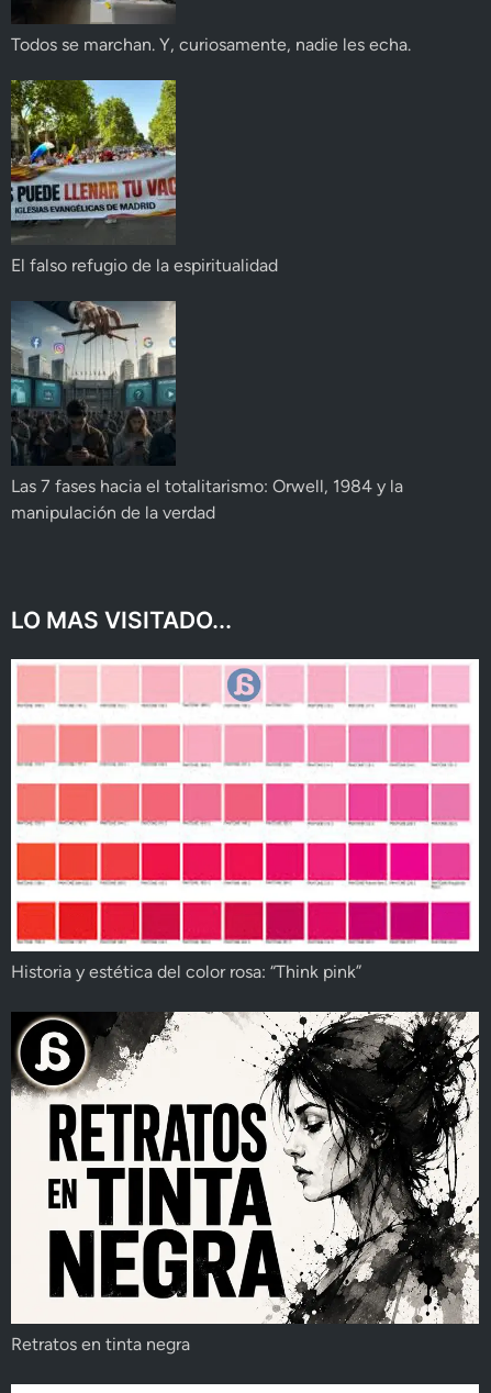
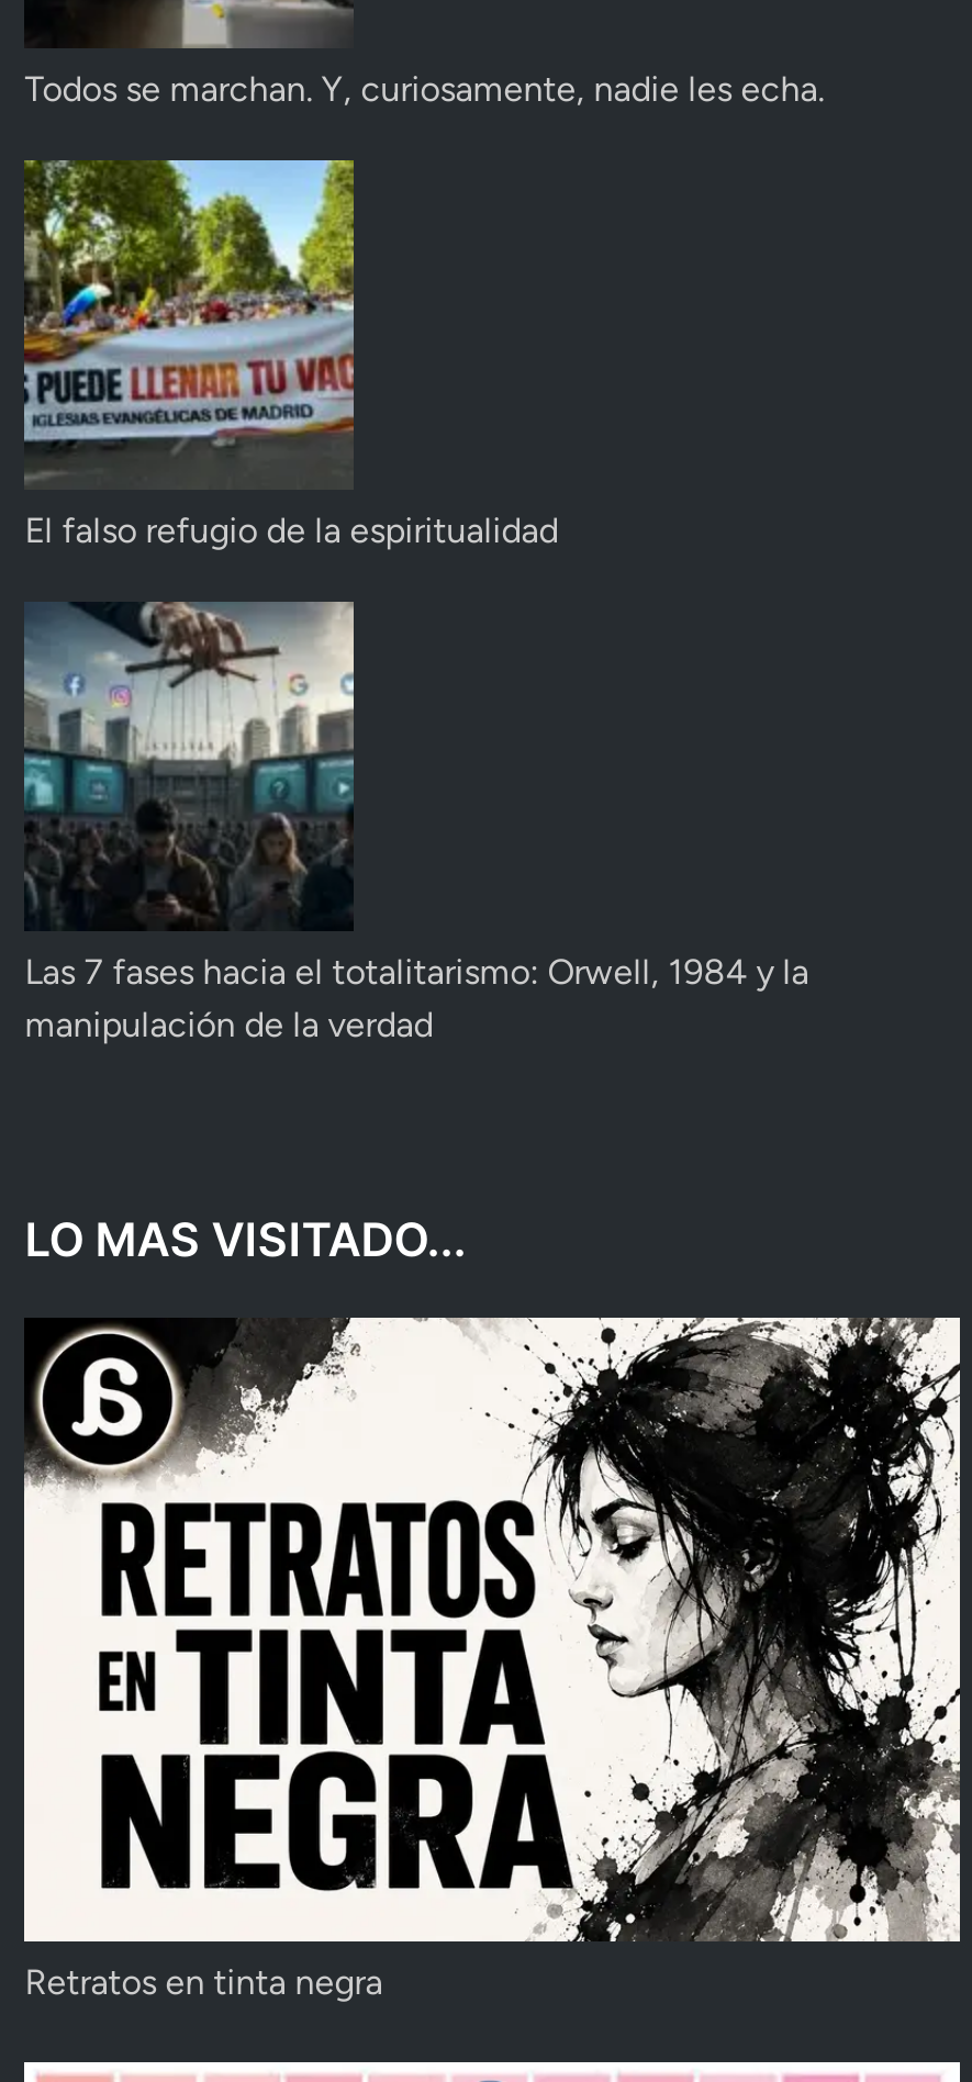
[10,658,479,982] [image] | Historia y estética del color rosa: “Think pink” -> none

